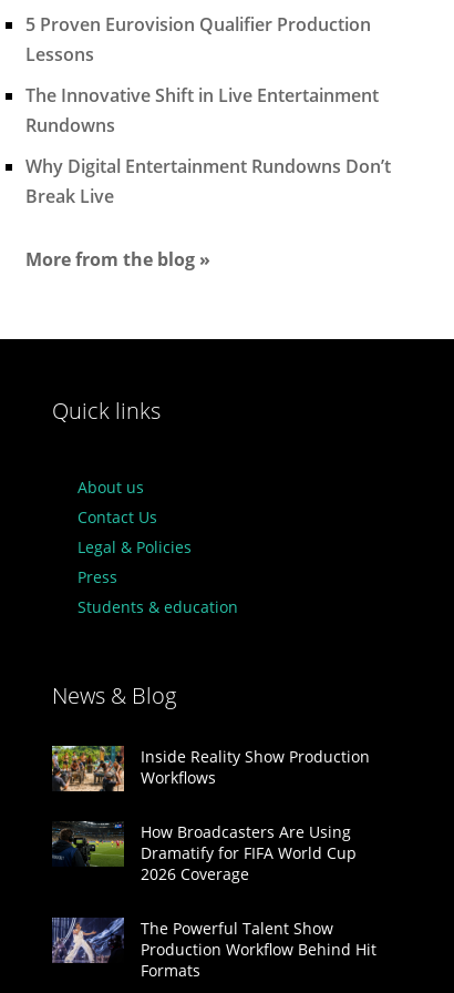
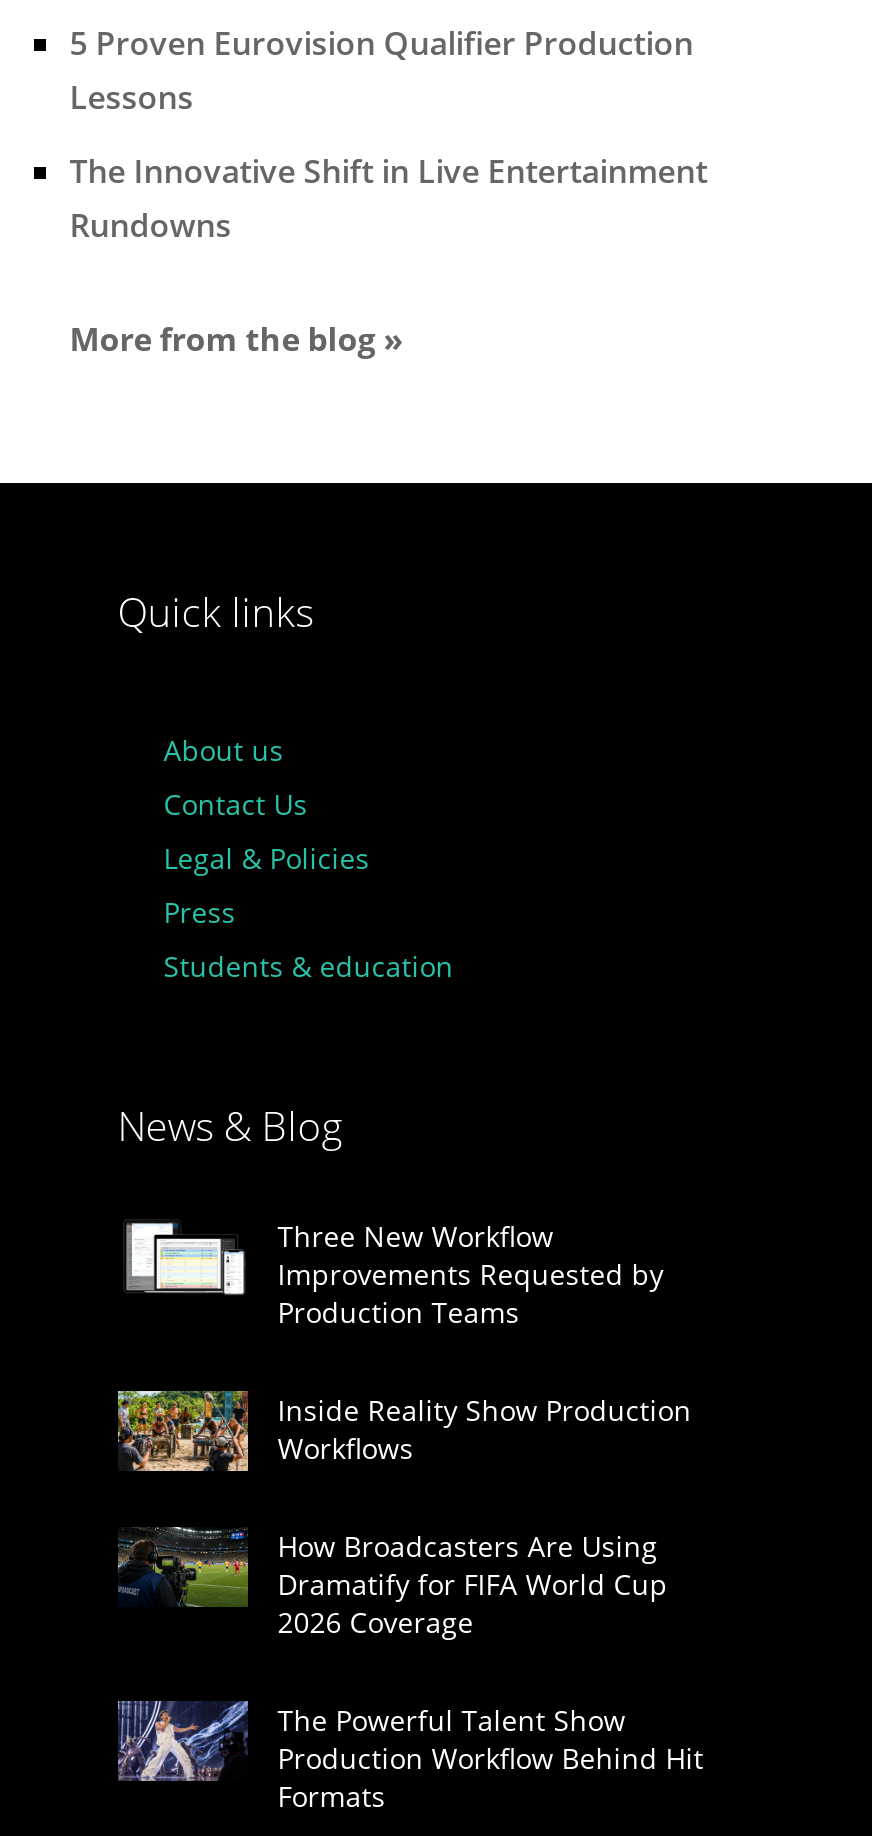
[25,154,391,208] Why Digital Entertainment Rundowns Don’t | Break Live -> none
moved [25,247,238,710] -> [70,316,454,1152]: More from the blog » | Quick links | About us | Contact Us | Legal & Policies | Press | Students & education | News & Blog
none -> [124,1216,664,1330] [image] | Three New Workflow | Improvements Requested by | Production Teams

